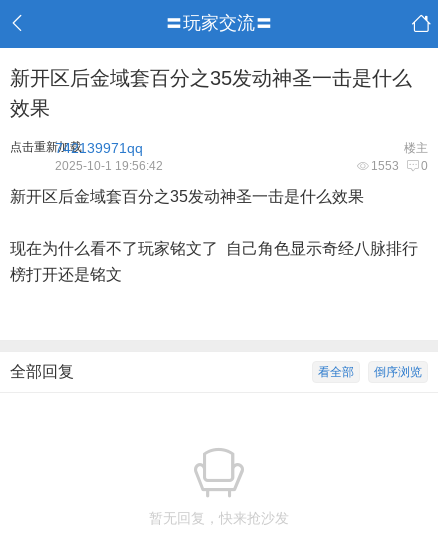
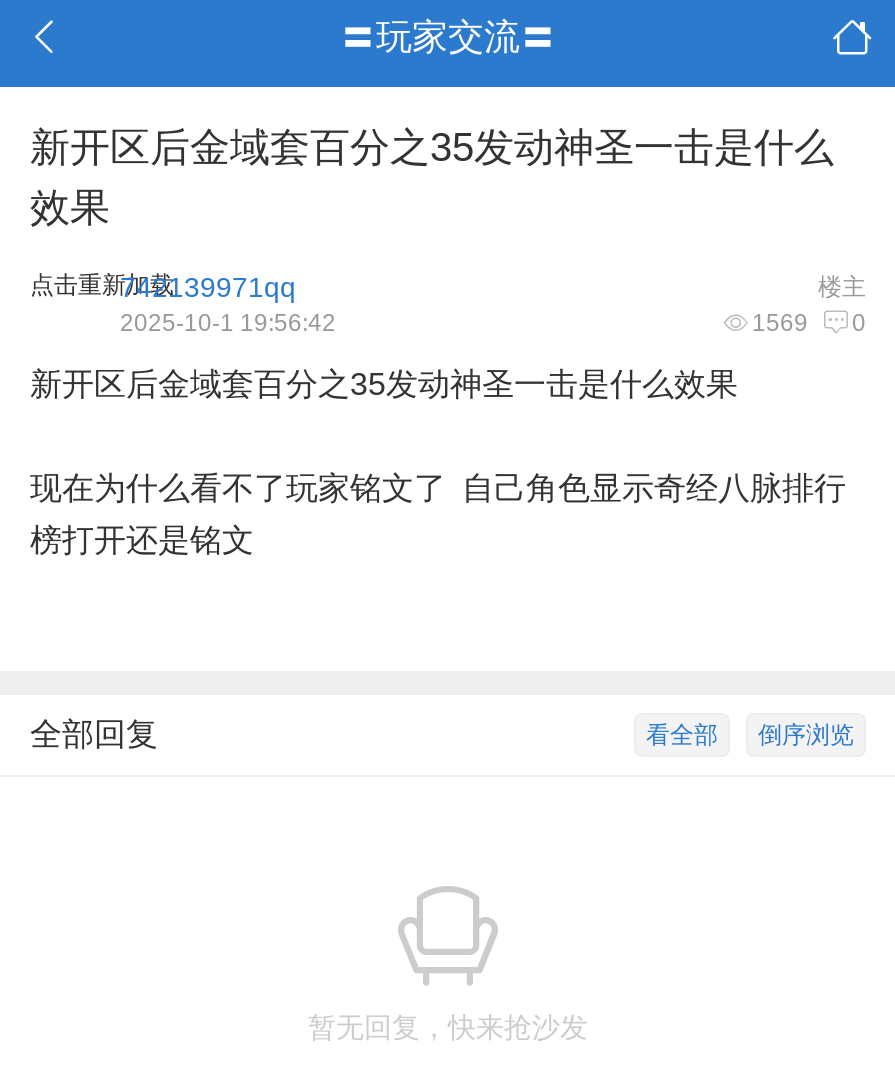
[371,159,428,173] 1553 0 -> [752,309,866,337] 1569 0

